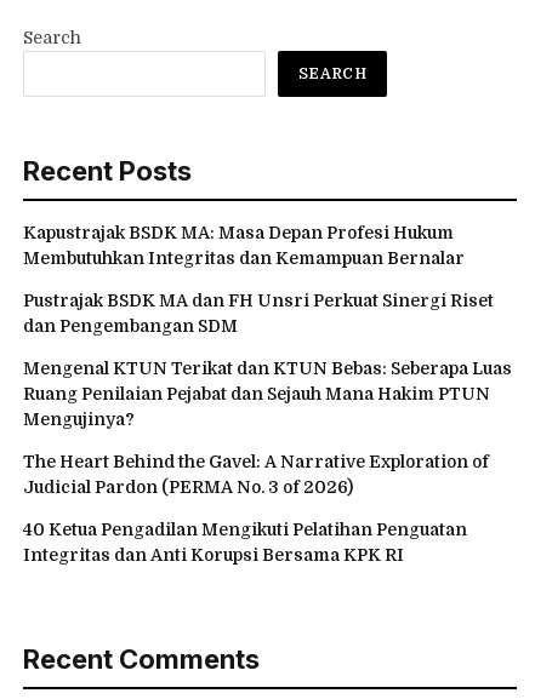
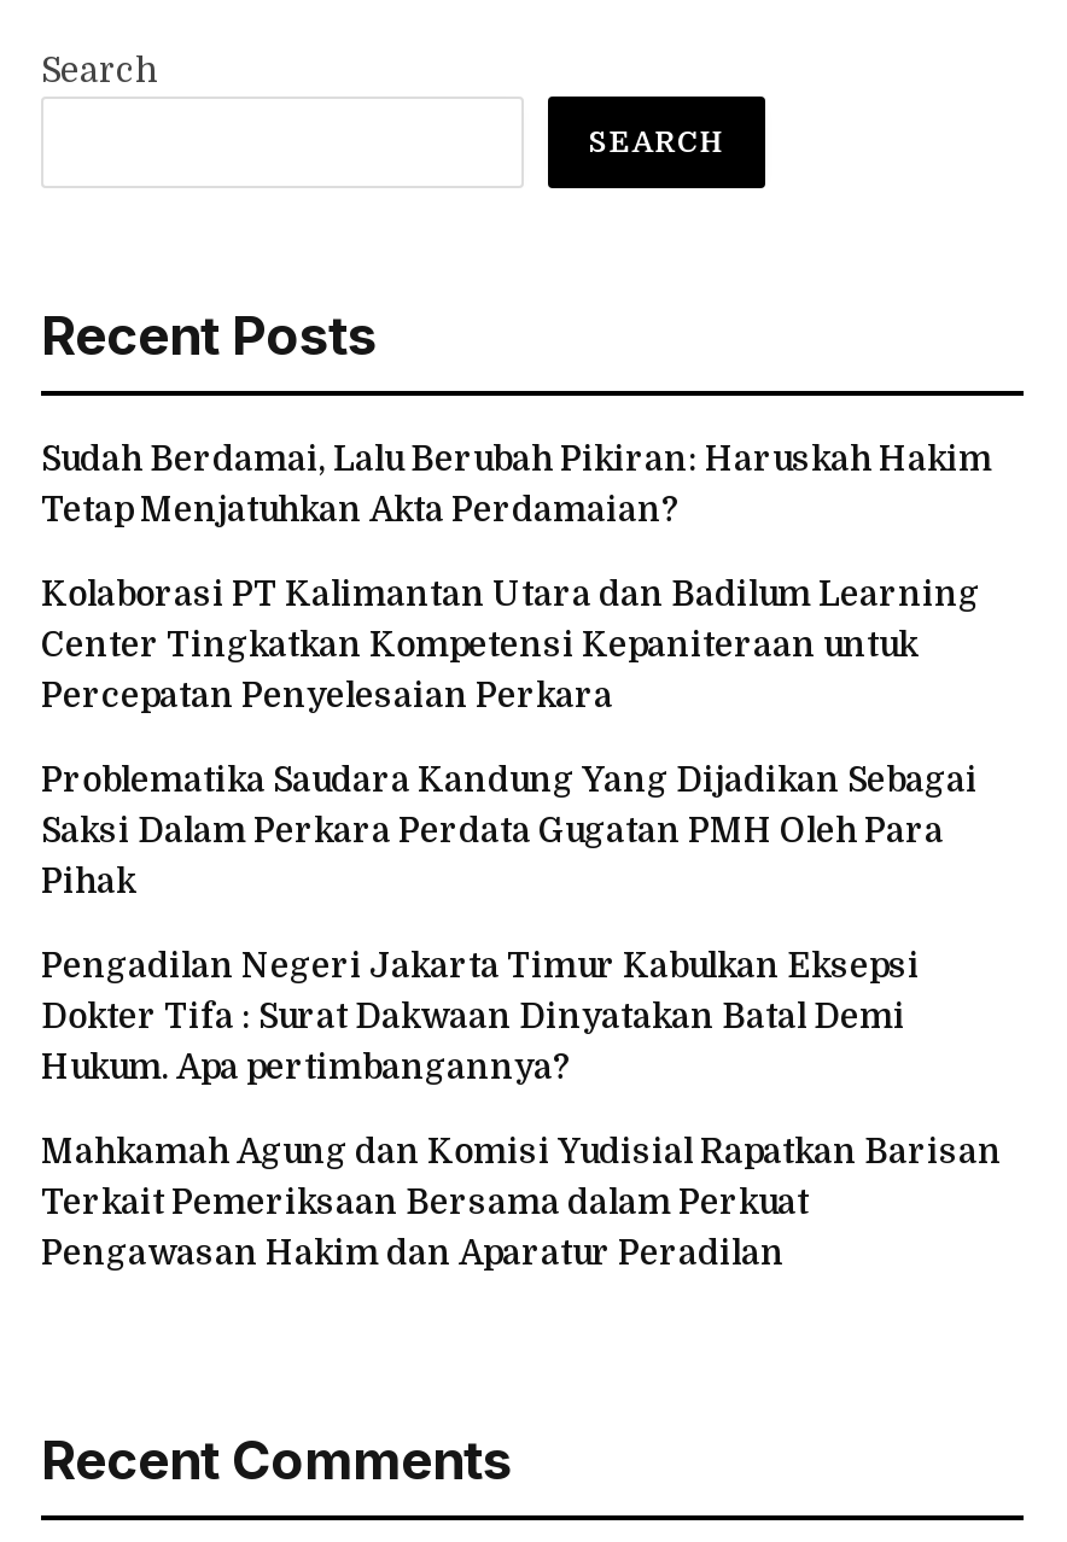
[23,223,465,268] Kapustrajak BSDK MA: Masa Depan Profesi Hukum | Membutuhkan Integritas dan Kemampuan Bernalar -> [41,440,992,529] Sudah Berdamai, Lalu Berubah Pikiran: Haruskah Hakim | Tetap Menjatuhkan Akta Perdamaian?
[23,291,494,336] Pustrajak BSDK MA dan FH Unsri Perkuat Sinergi Riset | dan Pengembangan SDM -> [41,575,980,715] Kolaborasi PT Kalimantan Utara dan Badilum Learning | Center Tingkatkan Kompetensi Kepaniteraan untuk | Percepatan Penyelesaian Perkara
[23,359,512,429] Mengenal KTUN Terikat dan KTUN Bebas: Seberapa Luas | Ruang Penilaian Pejabat dan Sejauh Mana Hakim PTUN | Mengujinya? -> [41,761,978,901] Problematika Saudara Kandung Yang Dijadikan Sebagai | Saksi Dalam Perkara Perdata Gugatan PMH Oleh Para | Pihak
[23,452,489,497] The Heart Behind the Gavel: A Narrative Exploration of | Judicial Pardon (PERMA No. 3 of 2026) -> [41,947,920,1087] Pengadilan Negeri Jakarta Timur Kabulkan Eksepsi | Dokter Tifa : Surat Dakwaan Dinyatakan Batal Demi | Hukum. Apa pertimbangannya?
[23,520,467,565] 40 Ketua Pengadilan Mengikuti Pelatihan Penguatan | Integritas dan Anti Korupsi Bersama KPK RI -> [41,1133,1002,1273] Mahkamah Agung dan Komisi Yudisial Rapatkan Barisan | Terkait Pemeriksaan Bersama dalam Perkuat | Pengawasan Hakim dan Aparatur Peradilan

